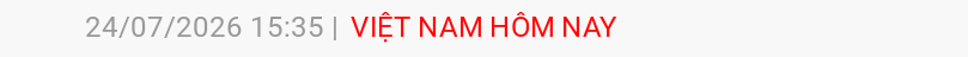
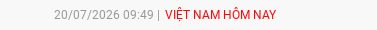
[85,11,616,45] 24/07/2026 15:35 VIỆT NAM HÔM NAY -> [54,8,276,22] 20/07/2026 09:49 VIỆT NAM HÔM NAY

